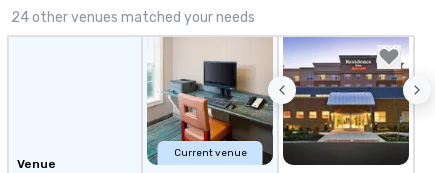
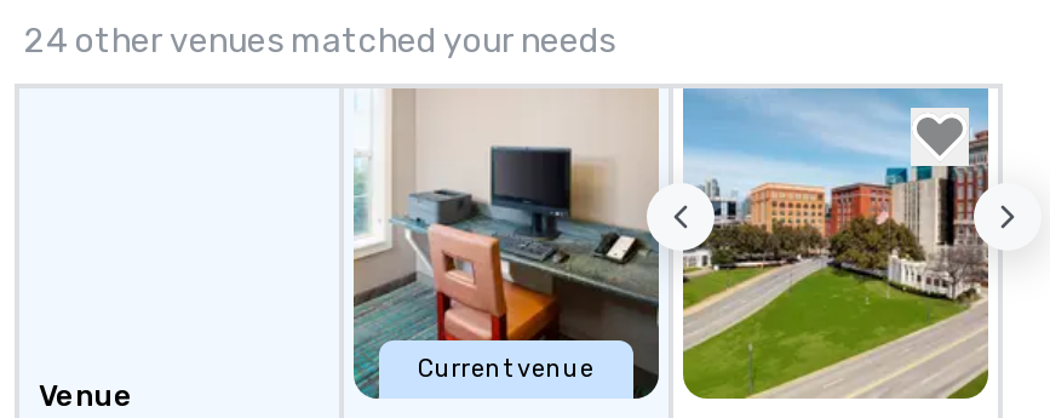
[282,38,409,166] [image] -> [681,88,991,401] [image]

